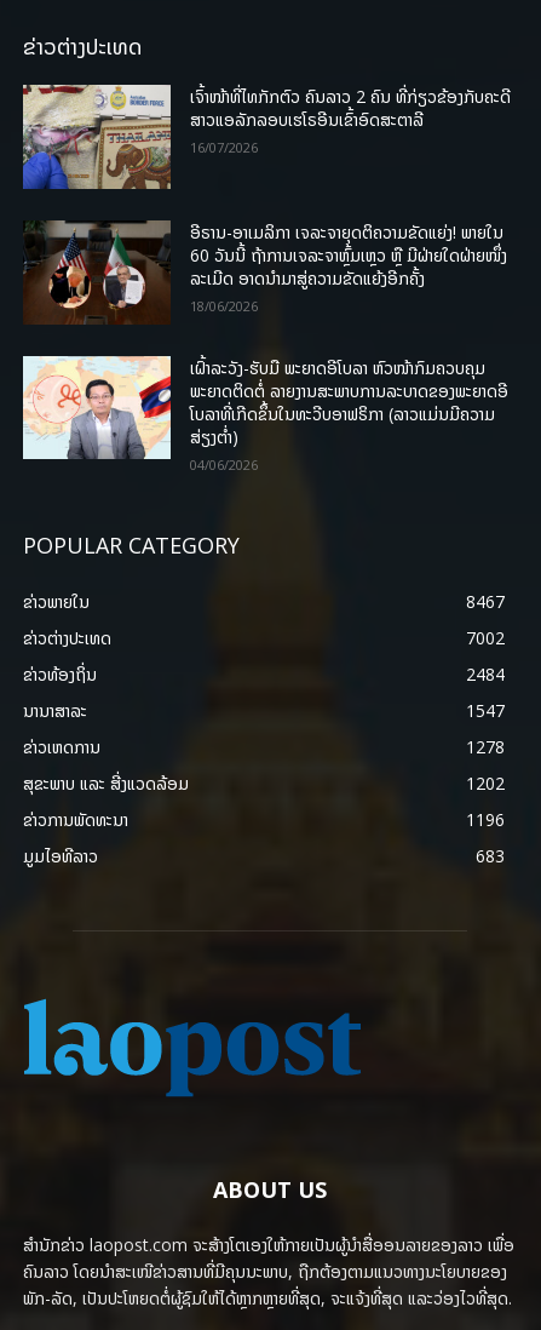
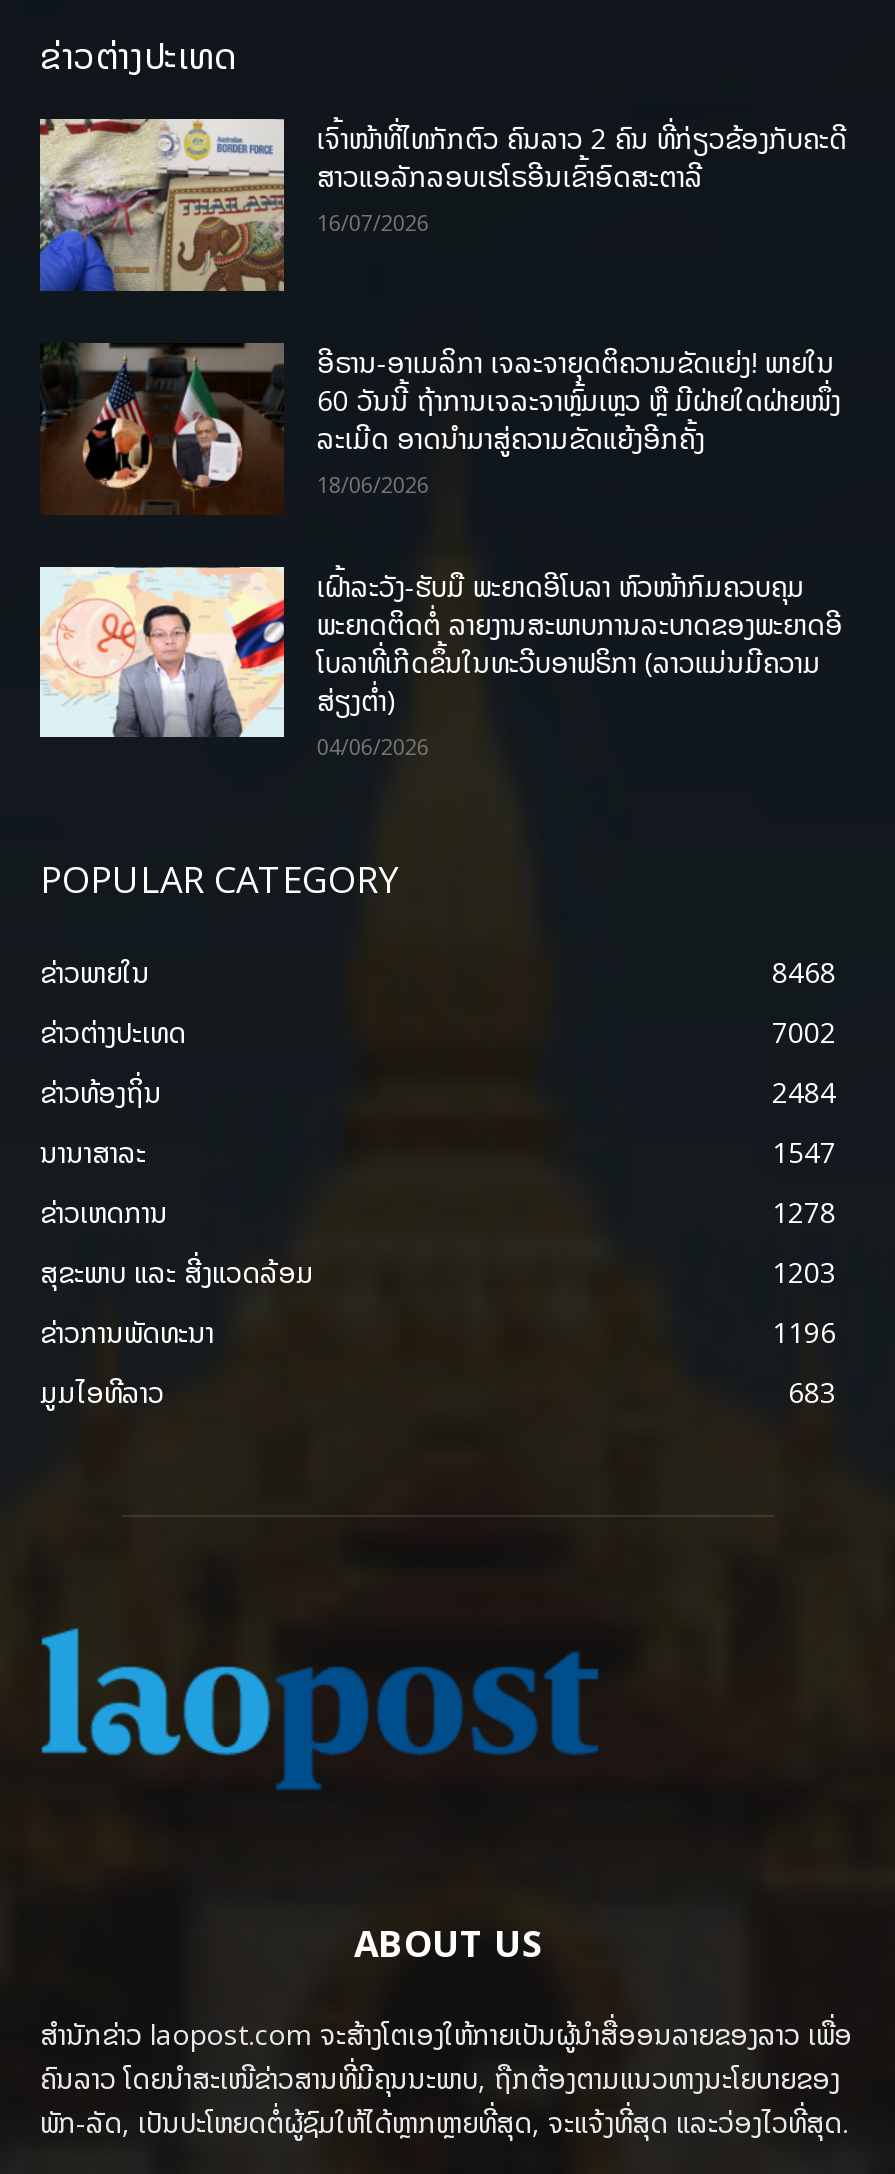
[466,589,505,612] 8467 -> [772,952,836,990] 8468
[466,771,505,794] 1202 -> [772,1252,836,1290] 1203

